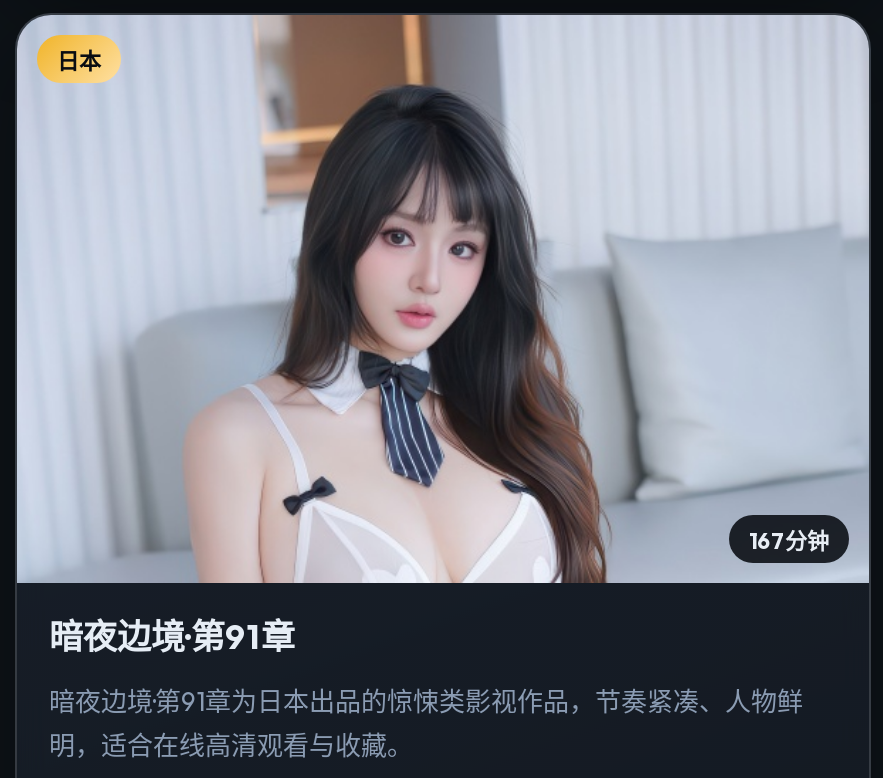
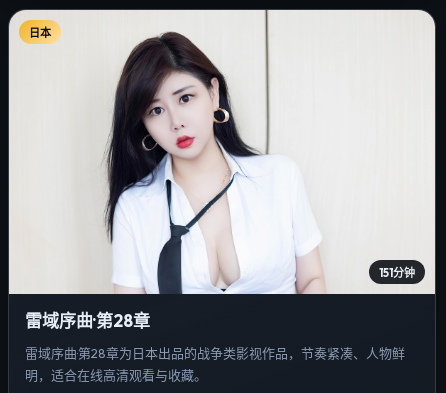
[17,12,869,586] [image] | 167分钟 -> [10,9,434,295] [image] | 151分钟
[49,614,295,656] 暗夜边境·第91章 -> [25,310,150,331] 雷域序曲·第28章
[49,684,803,716] 暗夜边境·第91章为日本出品的惊悚类影视作品，节奏紧凑、人物鲜 -> [25,345,405,361] 雷域序曲·第28章为日本出品的战争类影视作品，节奏紧凑、人物鲜

